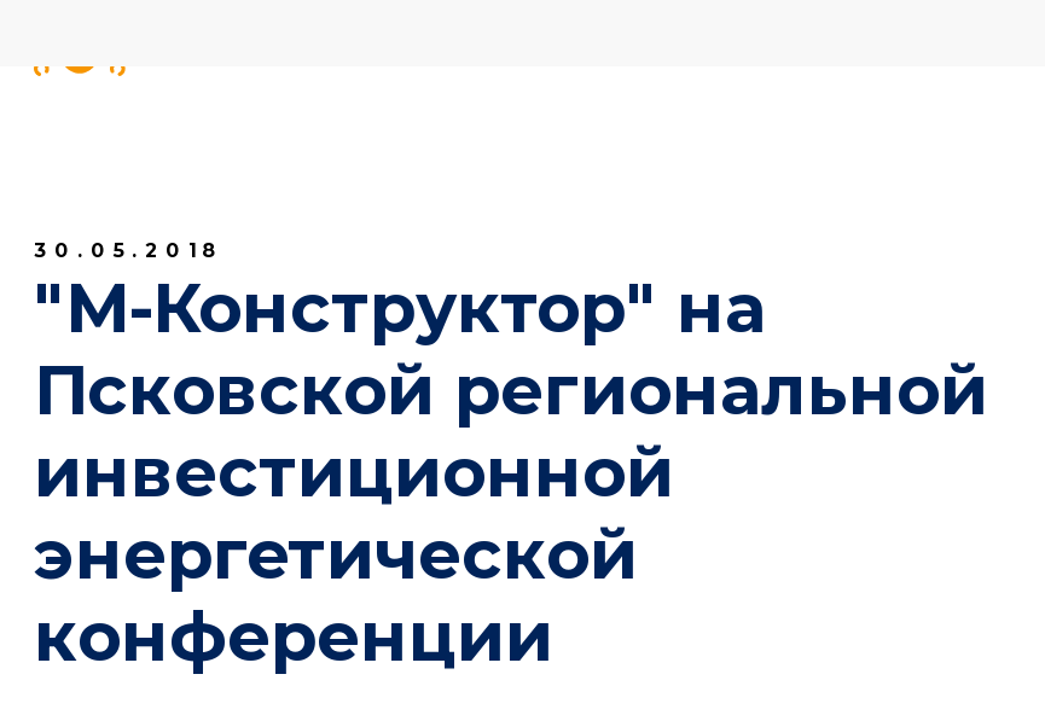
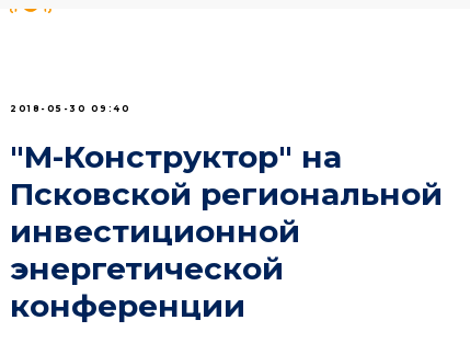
[34,238,222,262] 30.05.2018 -> [10,103,130,114] 2018-05-30 09:40

